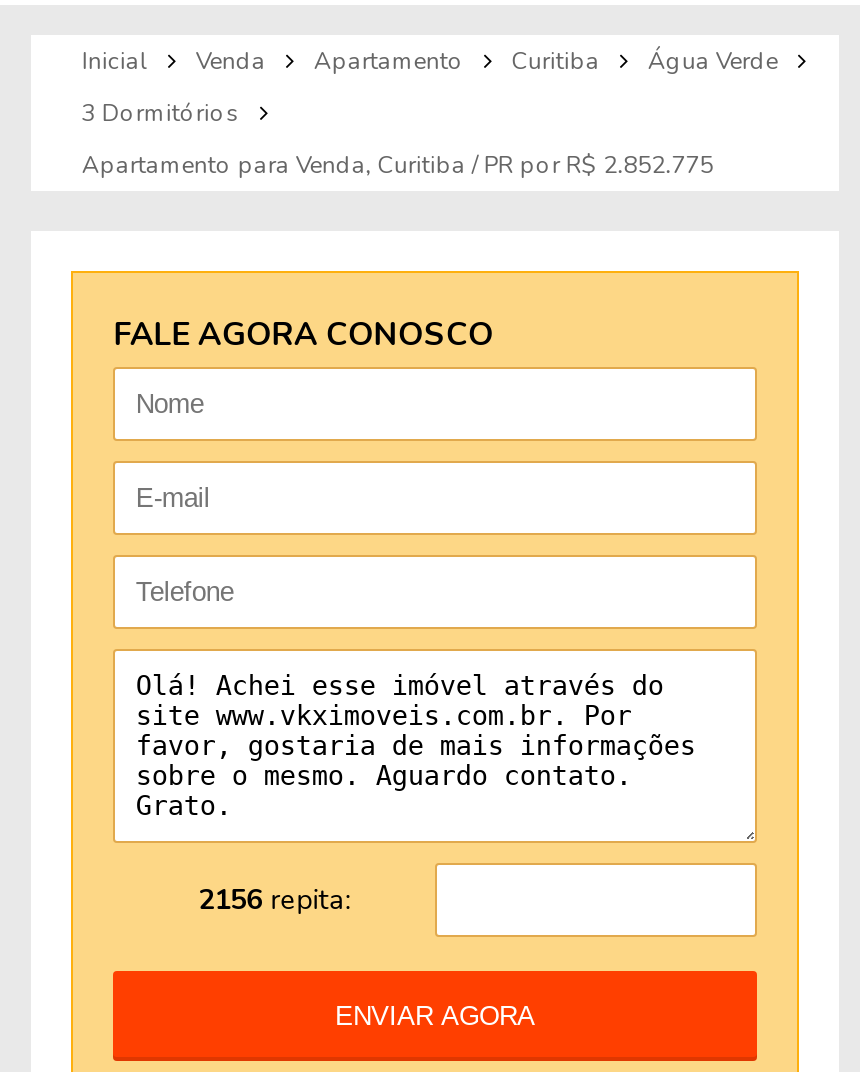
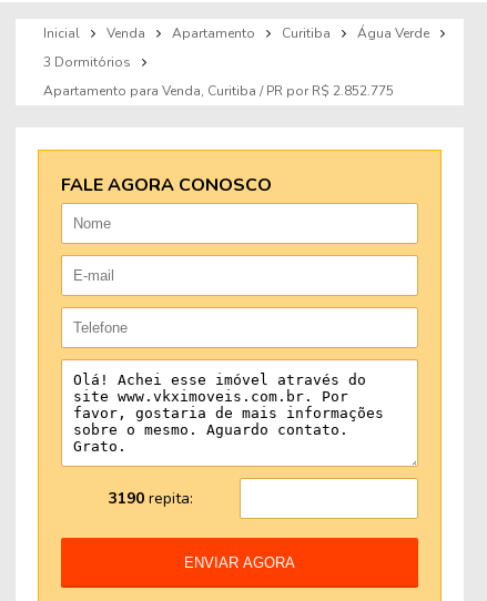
[198,881,350,919] 2156 repita: -> [108,488,193,509] 3190 repita:

